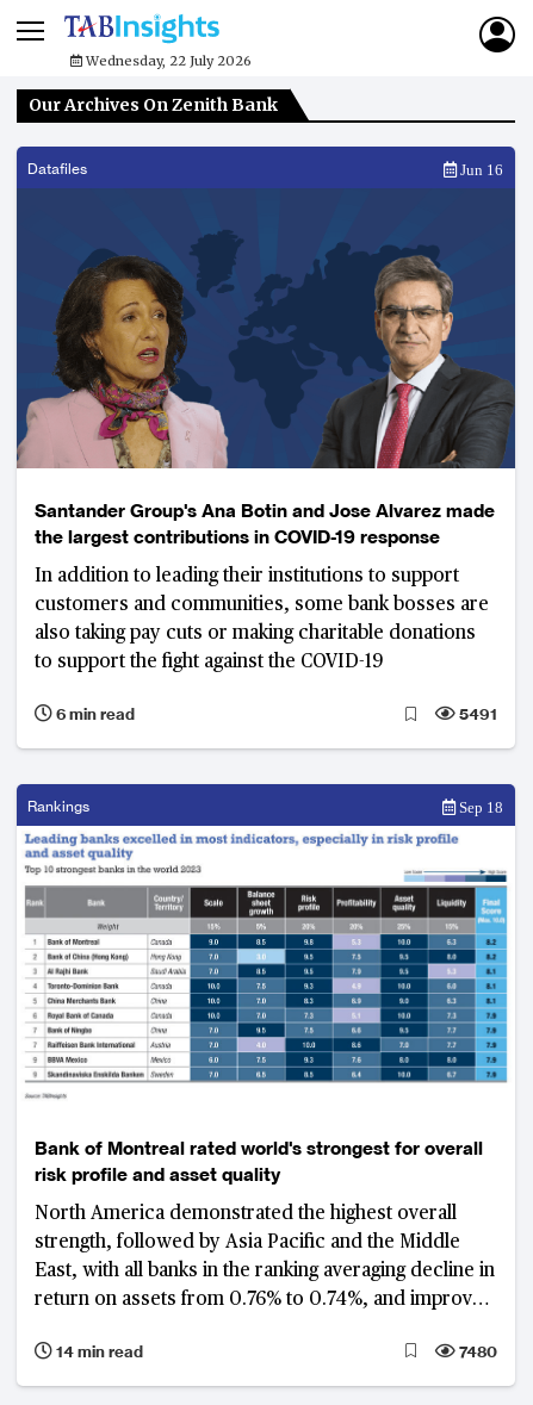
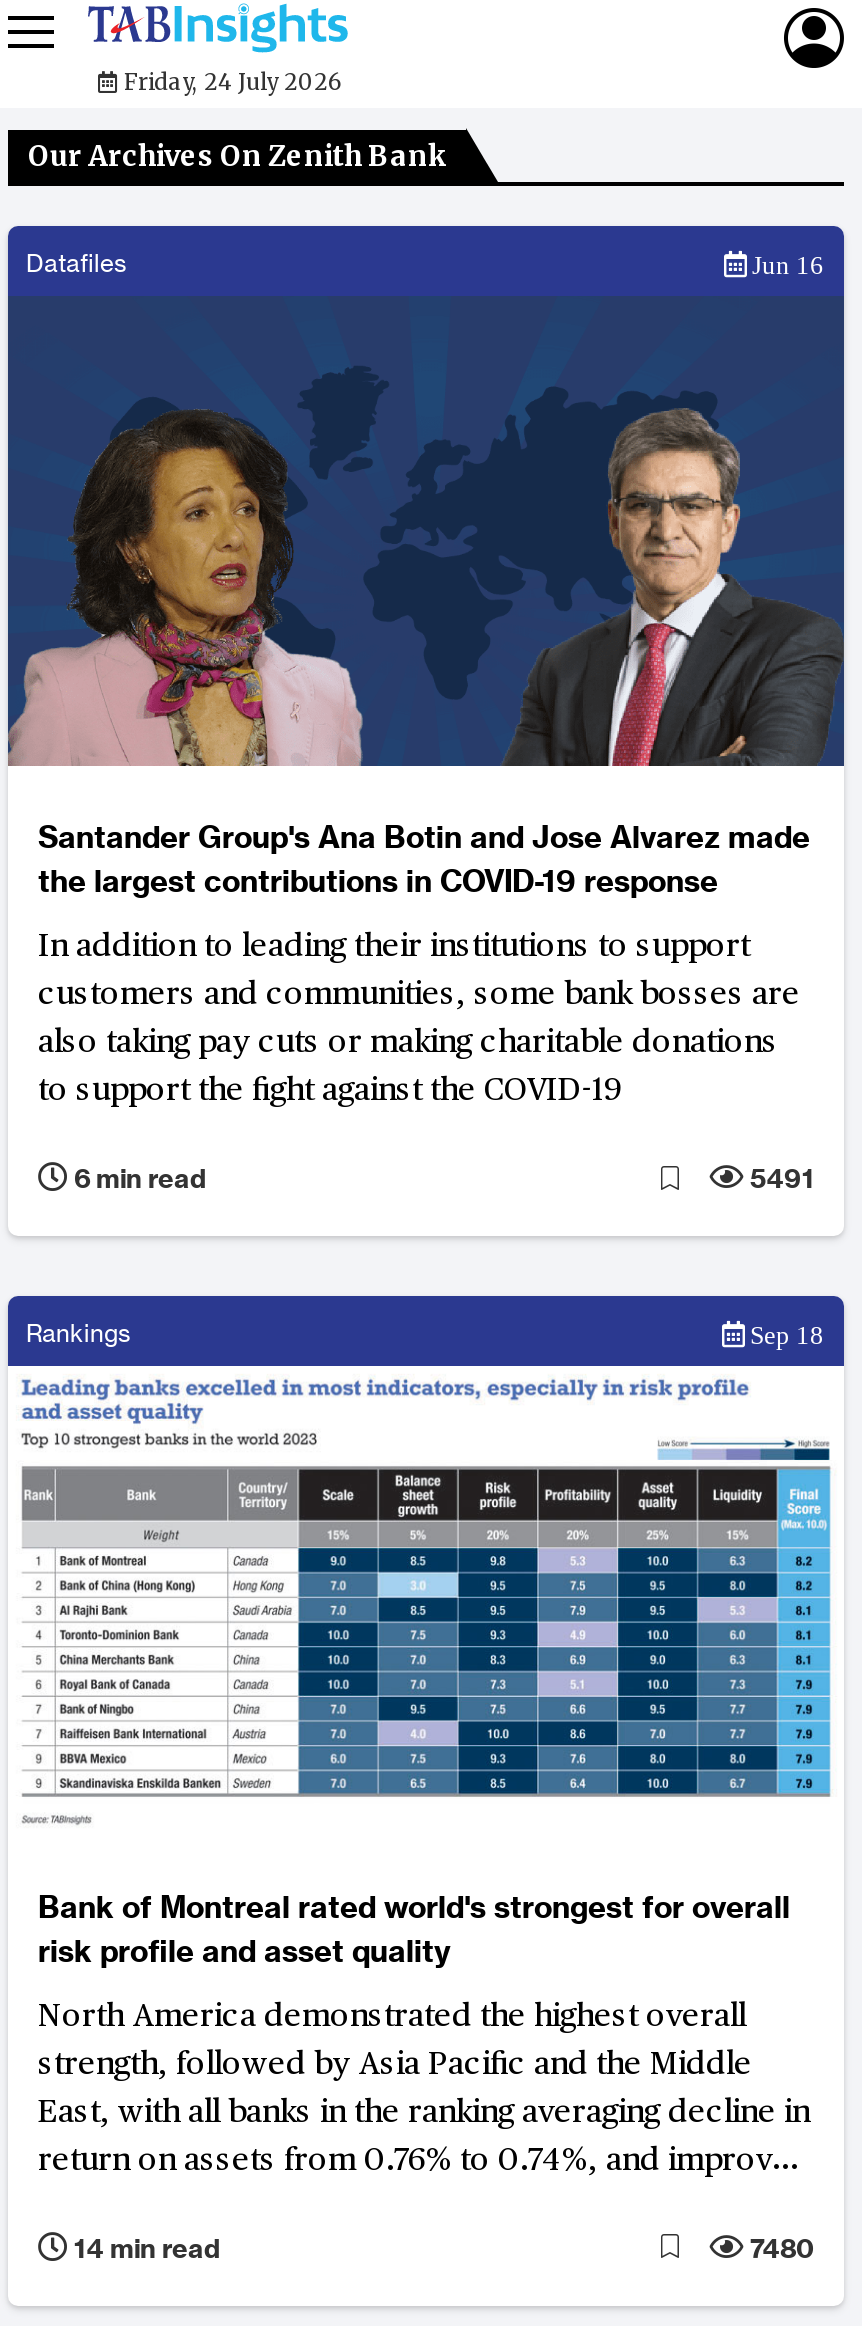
[82,52,252,69] Wednesday, 22 July 2026 -> [118,68,342,96] Friday, 24 July 2026

